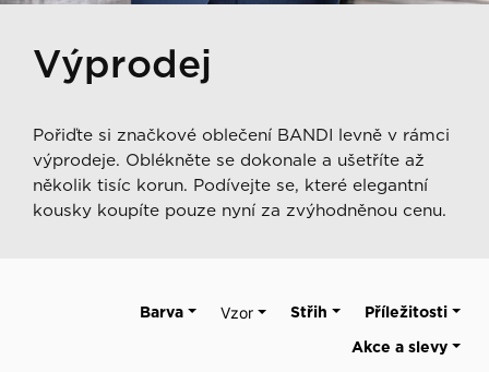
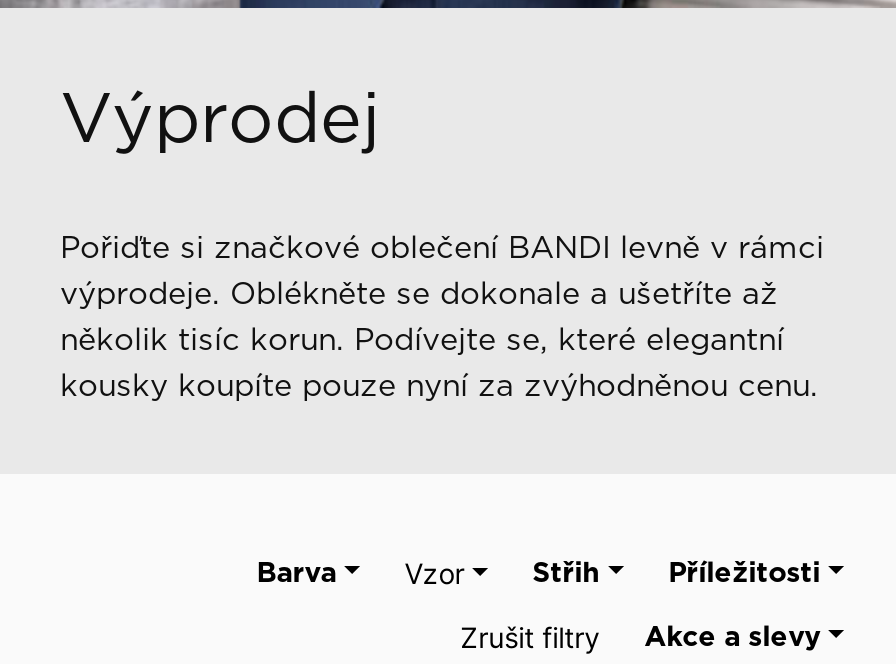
none -> [460,619,600,653] Zrušit filtry

